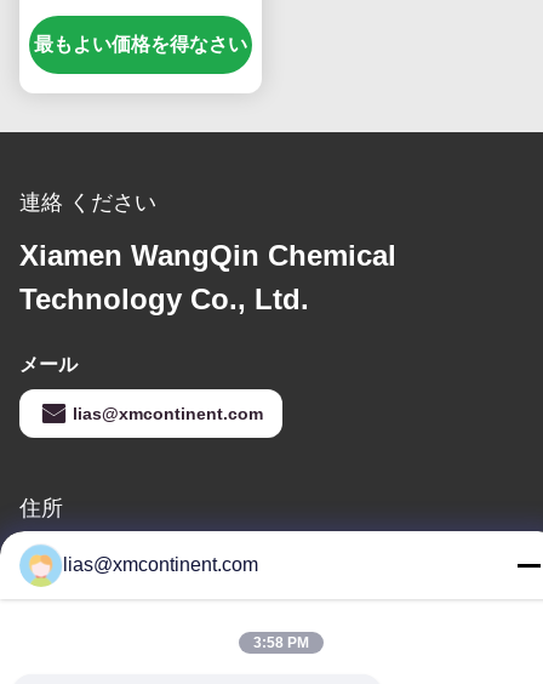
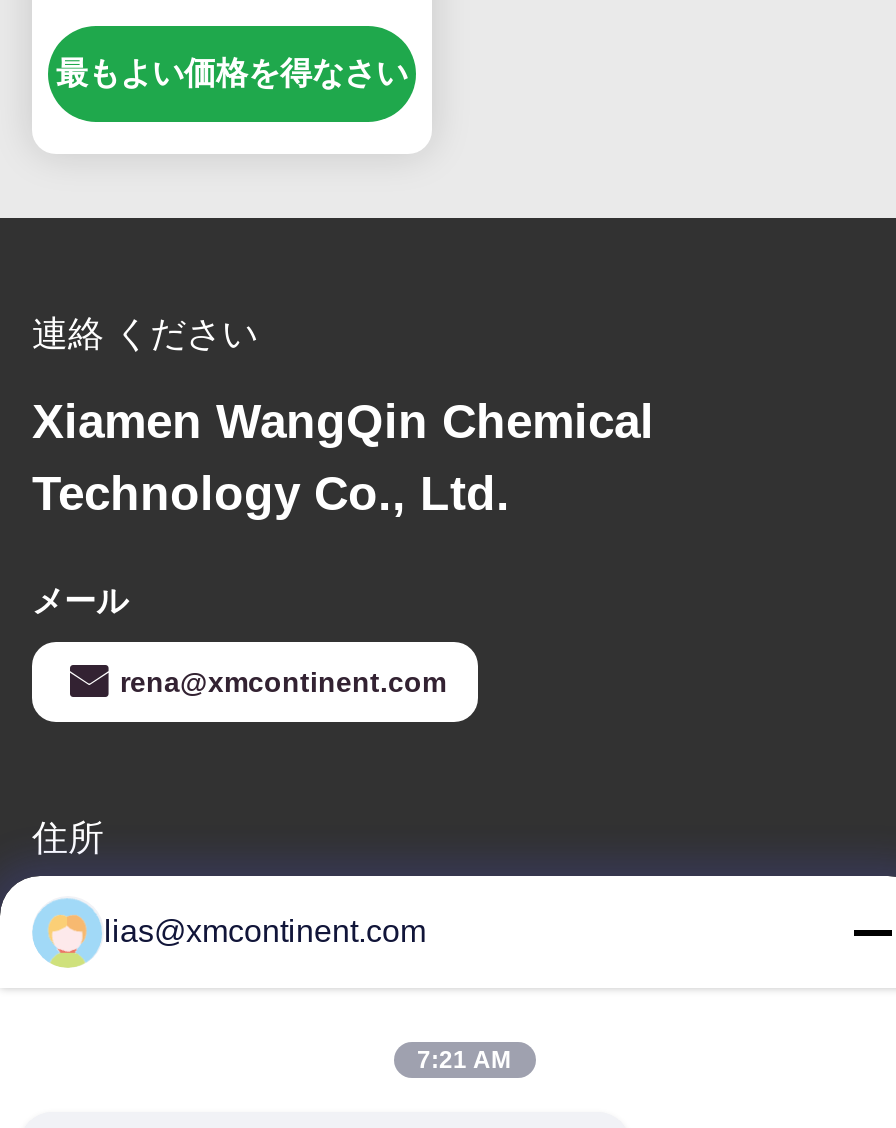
[73,404,263,423] lias@xmcontinent.com -> [120,666,446,698] rena@xmcontinent.com
[253,634,309,651] 3:58 PM -> [417,1046,511,1074] 7:21 AM

